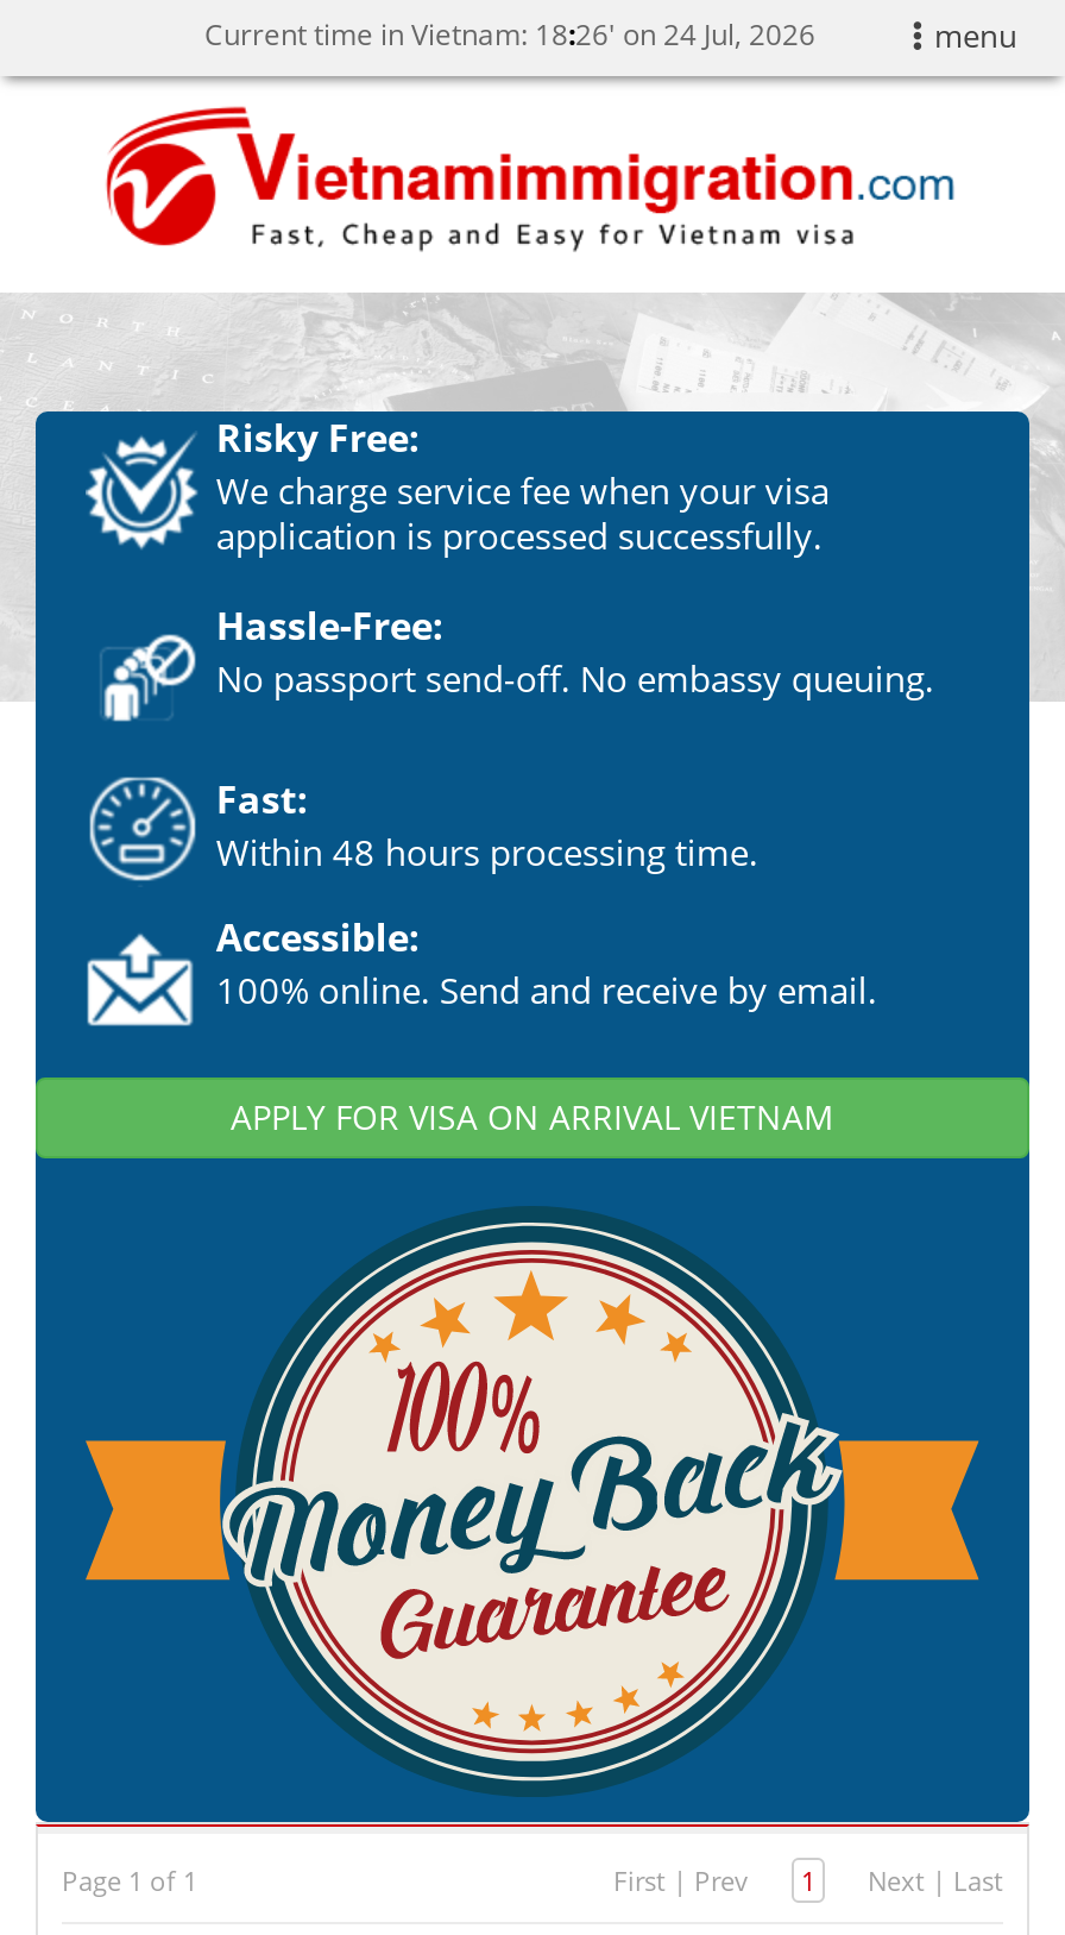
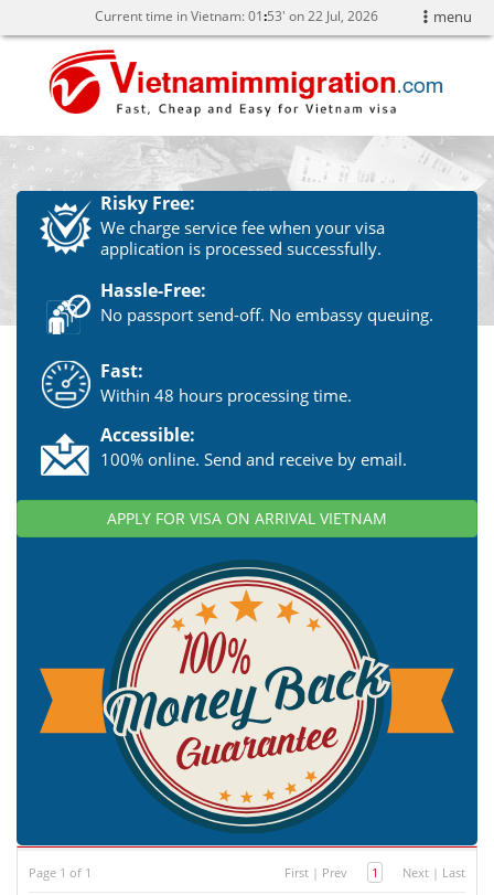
[204,14,815,55] Current time in Vietnam: 18:26' on 24 Jul, 2026 -> [95,7,378,25] Current time in Vietnam: 01 53' on 22 Jul, 2026

